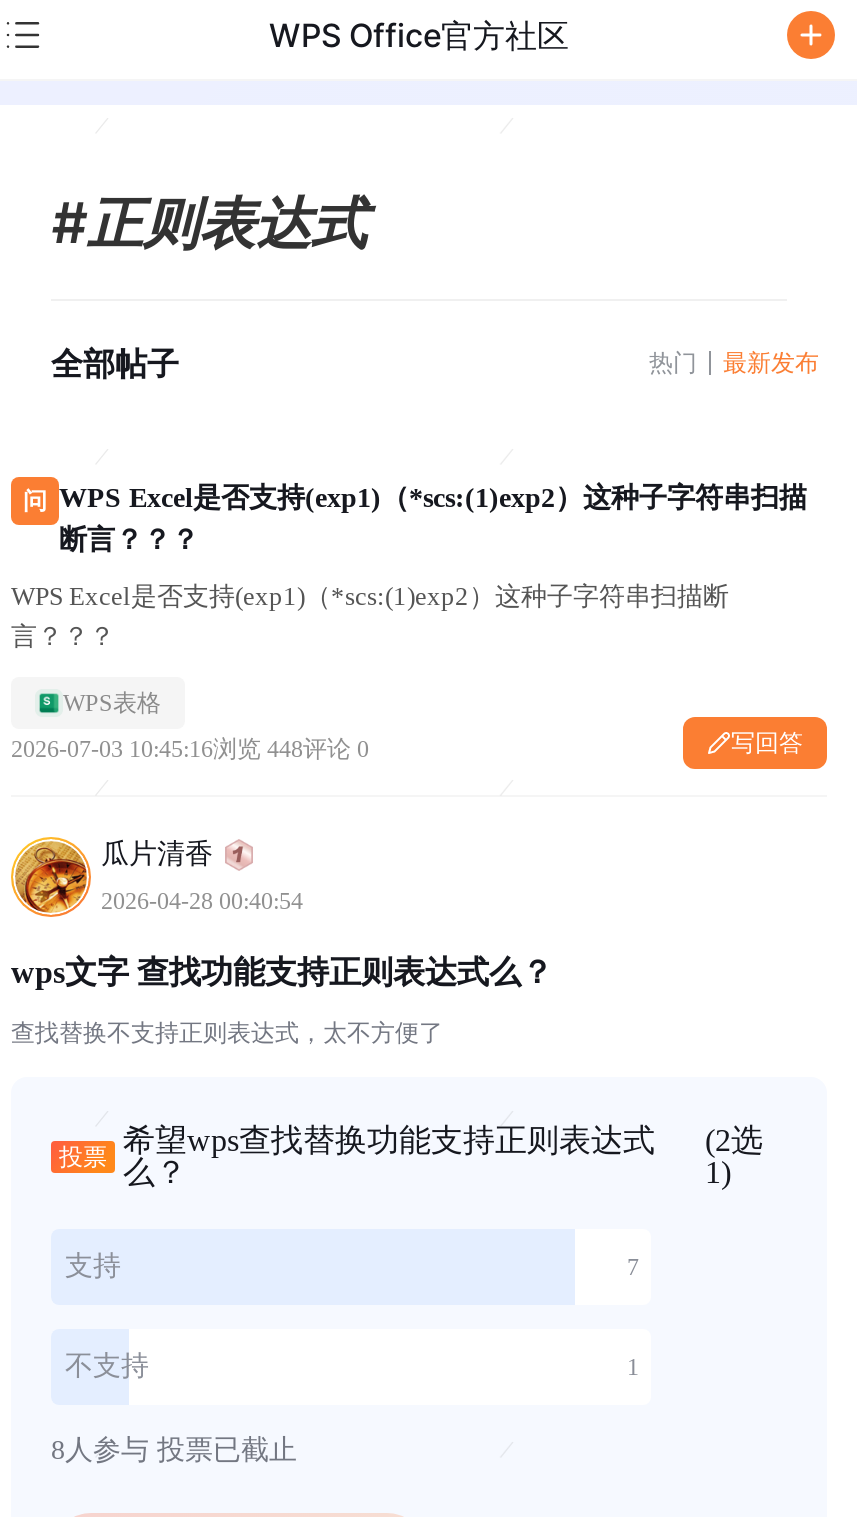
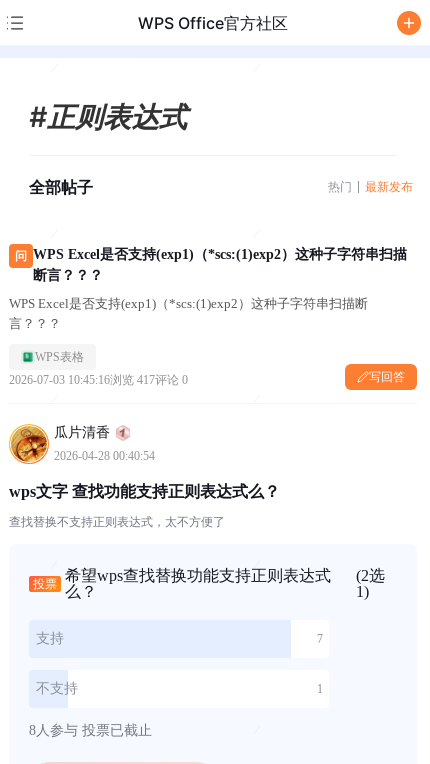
[11,735,369,763] 2026-07-03 10:45:16浏览 448评论 0 -> [9,373,188,387] 2026-07-03 10:45:16浏览 417评论 0

